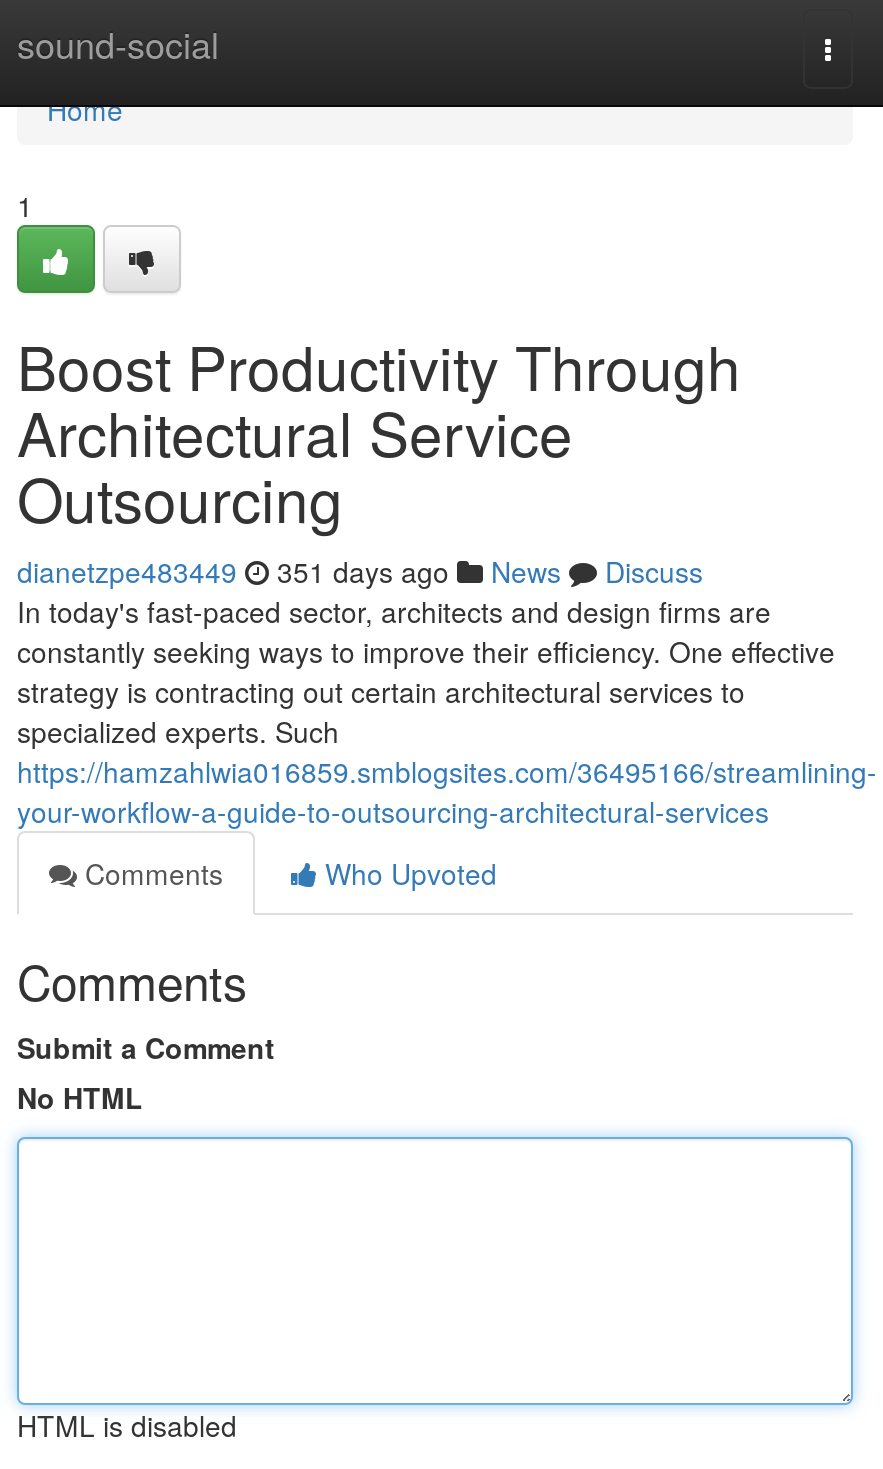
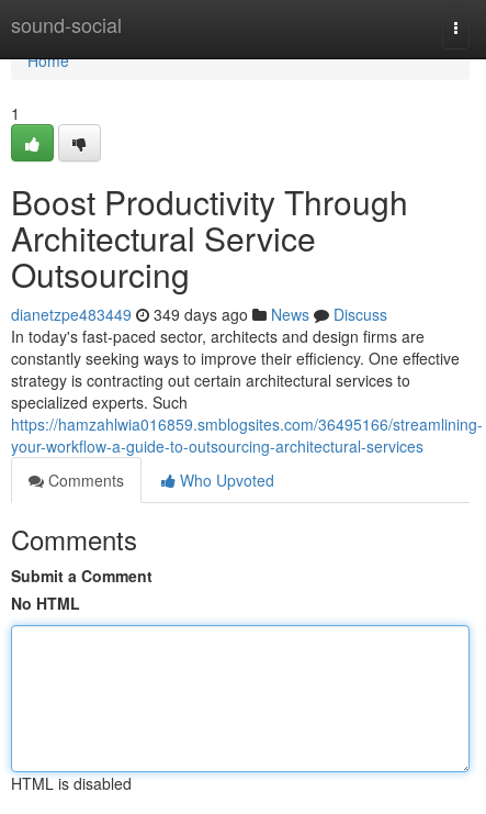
[17,551,703,591] dianetzpe483449 351 days ago News Discuss -> [11,303,387,325] dianetzpe483449 349 days ago News Discuss

